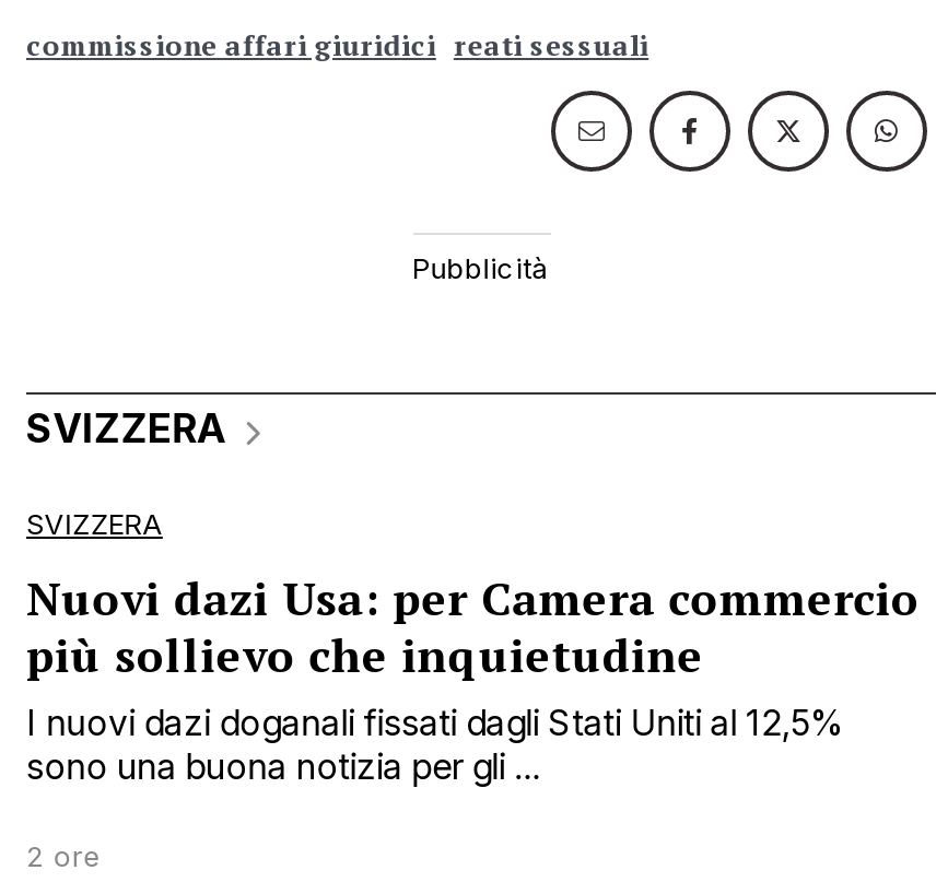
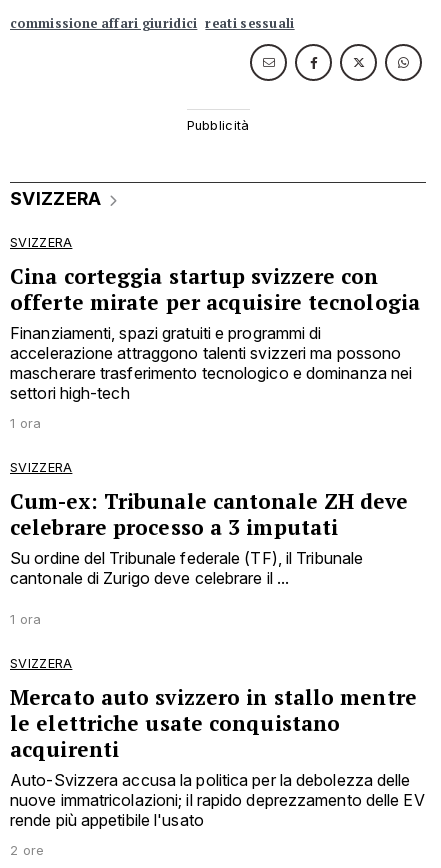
[26,568,920,789] Nuovi dazi Usa: per Camera commercio | più sollievo che inquietudine | I nuovi dazi doganali fissati dagli Stati Uniti al 12,5% | sono una buona notizia per gli ... -> [10,262,425,830] Cina corteggia startup svizzere con | offerte mirate per acquisire tecnologia | Finanziamenti, spazi gratuiti e programmi di | accelerazione attraggono talenti svizzeri ma possono | mascherare trasferimento tecnologico e dominanza nei | settori high-tech | 1 ora | SVIZZERA | Cum-ex: Tribunale cantonale ZH deve | celebrare processo a 3 imputati | Su ordine del Tribunale federale (TF), il Tribunale | cantonale di Zurigo deve celebrare il ... | 1 ora | SVIZZERA | Mercato auto svizzero in stallo mentre | le elettriche usate conquistano | acquirenti | Auto-Svizzera accusa la politica per la debolezza delle | nuove immatricolazioni; il rapido deprezzamento delle EV | rende più appetibile l'usato

